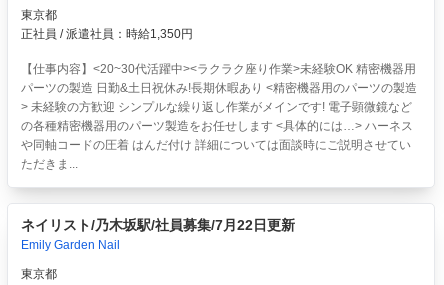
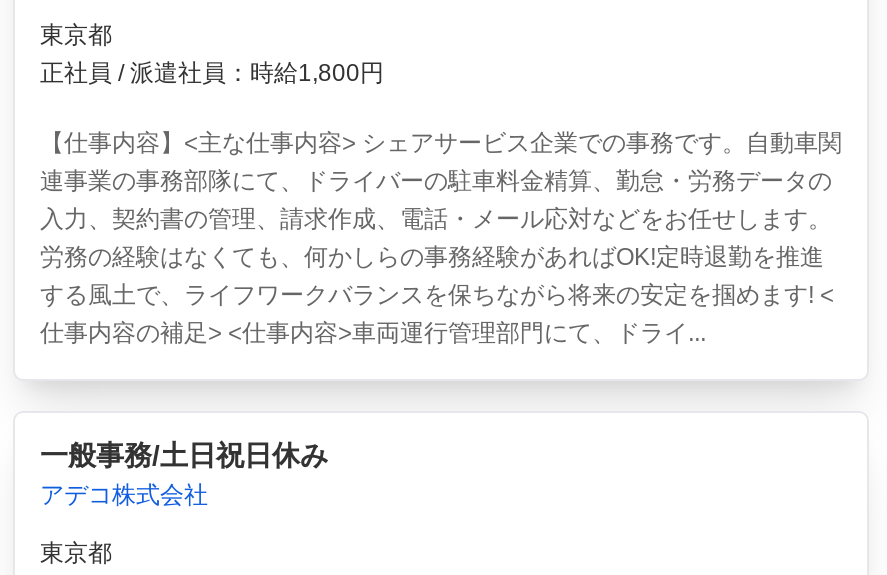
[20,27,192,41] 正社員 / 派遣社員：時給1,350円 -> [40,60,384,88] 正社員 / 派遣社員：時給1,800円
[20,62,416,171] 【仕事内容】<20~30代活躍中><ラクラク座り作業>未経験OK 精密機器用 | パーツの製造 日勤&土日祝休み!長期休暇あり<精密機器用のパーツの製造 | > 未経験の方歓迎 シンプルな繰り返し作業がメインです! 電子顕微鏡など | の各種精密機器用のパーツ製造をお任せします <具体的には…> ハーネス | や同軸コードの圧着 はんだ付け 詳細については面談時にご説明させてい | ただきま... -> [40,130,842,348] 【仕事内容】<主な仕事内容> シェアサービス企業での事務です。自動車関 | 連事業の事務部隊にて、ドライバーの駐車料金精算、勤怠・労務データの | 入力、契約書の管理、請求作成、電話・メール応対などをお任せします。 | 労務の経験はなくても、何かしらの事務経験があればOK!定時退勤を推進 | する風土で、ライフワークバランスを保ちながら将来の安定を掴めます! < | 仕事内容の補足> <仕事内容>車両運行管理部門にて、ドライ...
[20,217,294,252] ネイリスト/乃木坂駅/社員募集/7月22日更新 | Emily Garden Nail -> [40,440,328,510] 一般事務/土日祝日休み | アデコ株式会社

